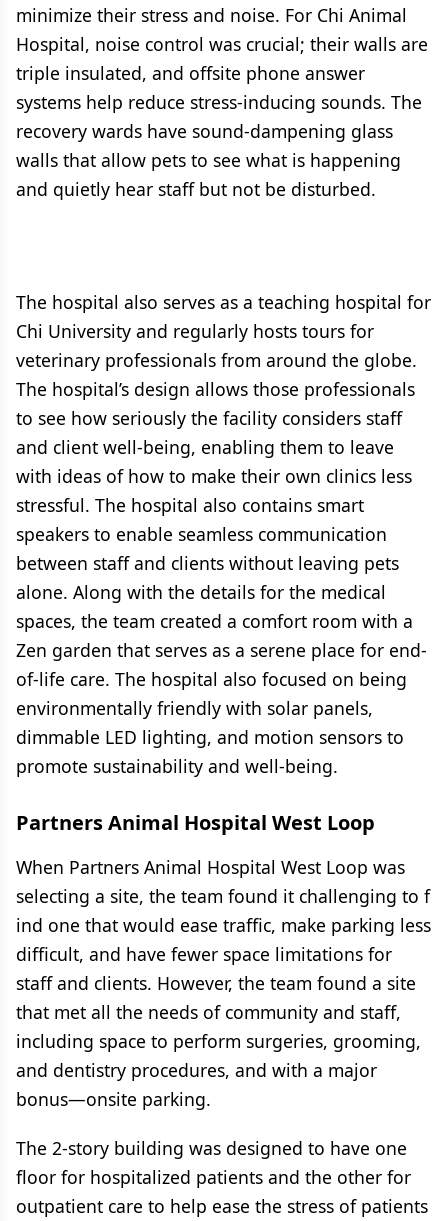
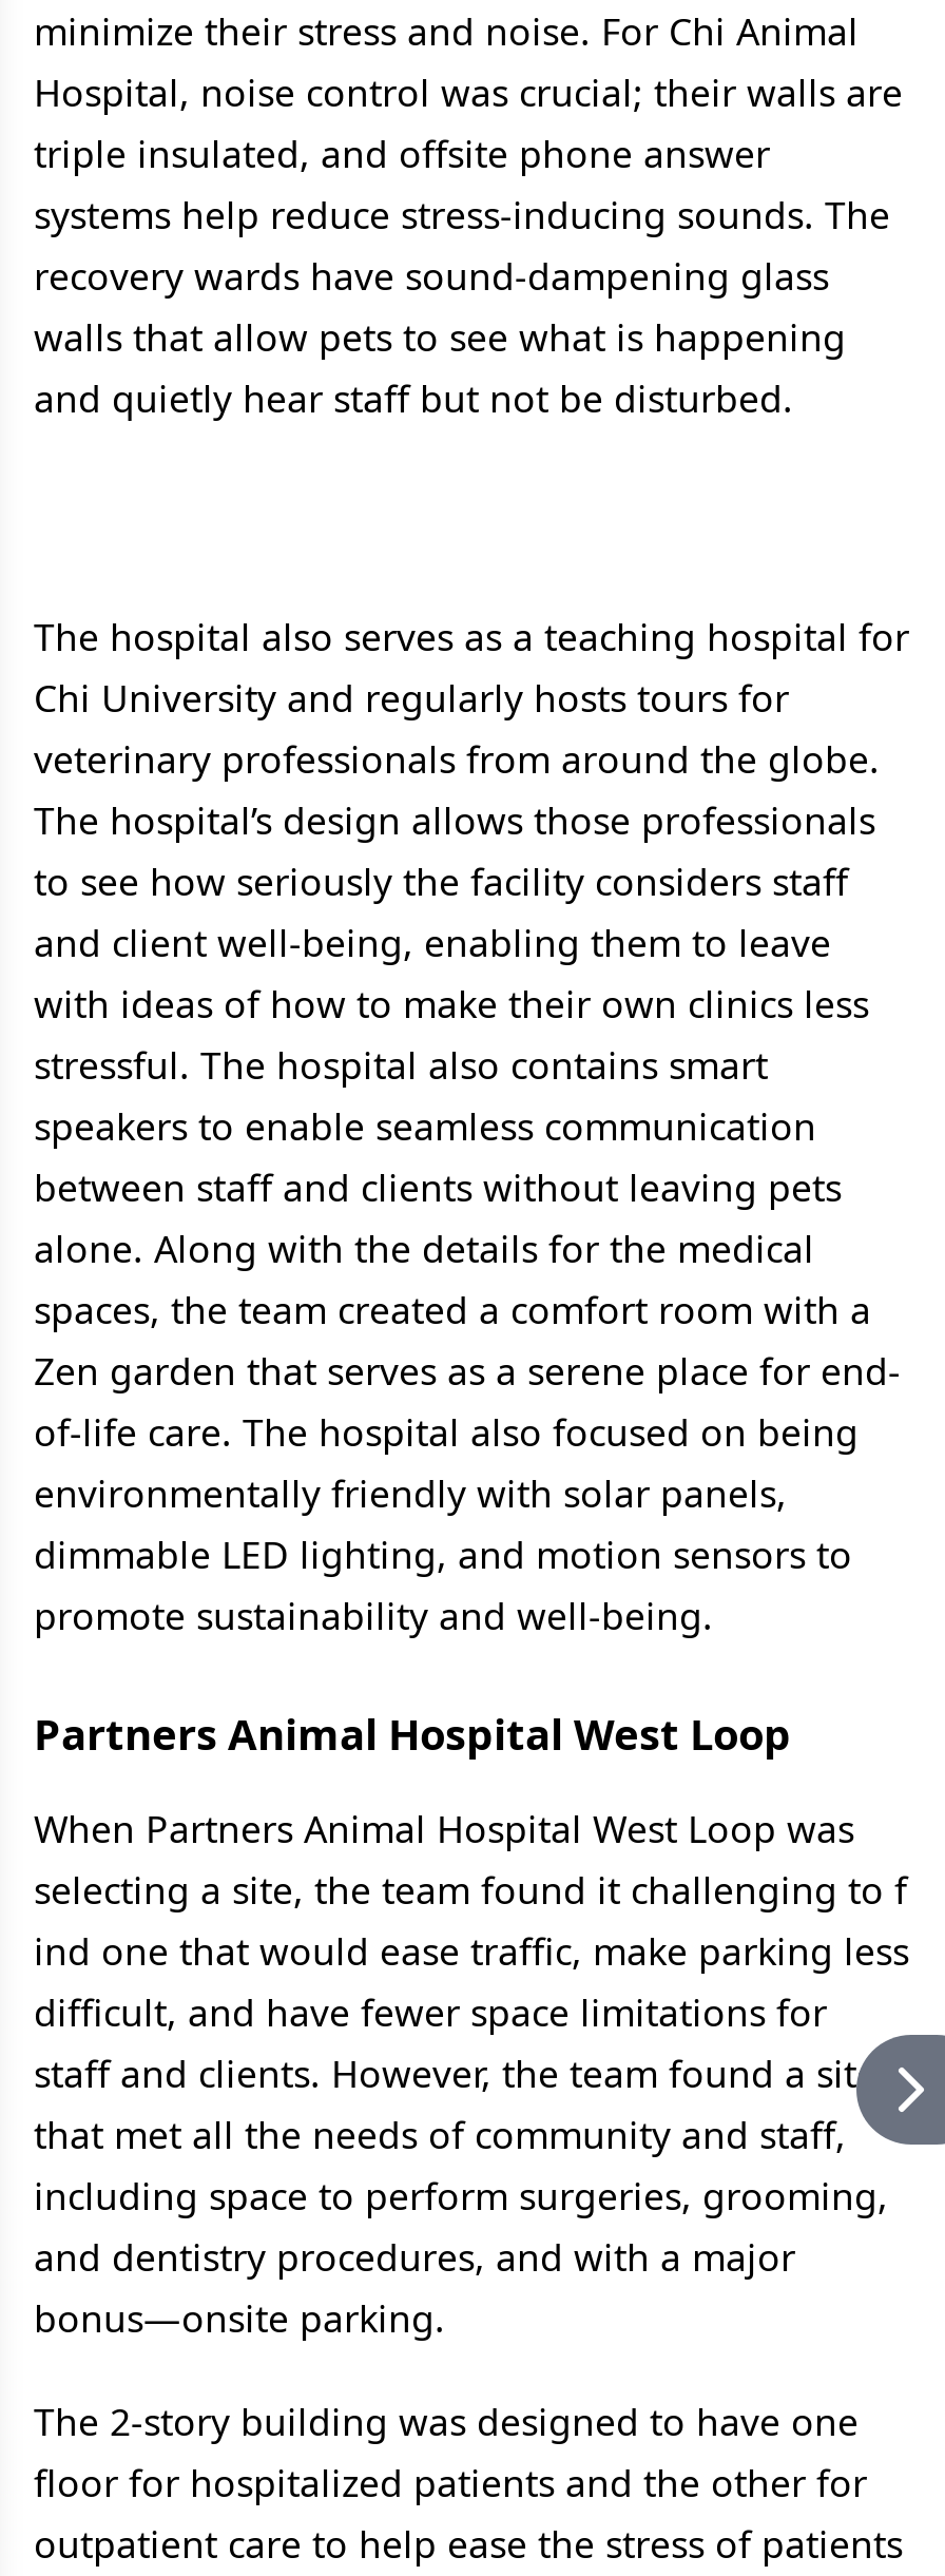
none -> [856,2032,939,2148] [image]

